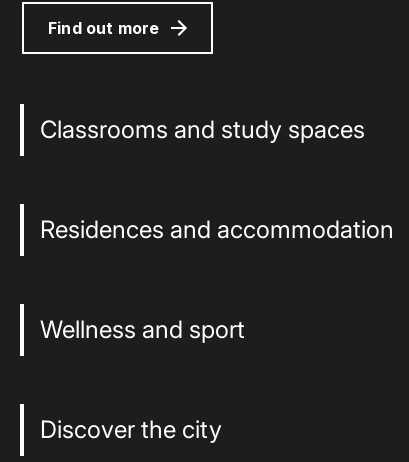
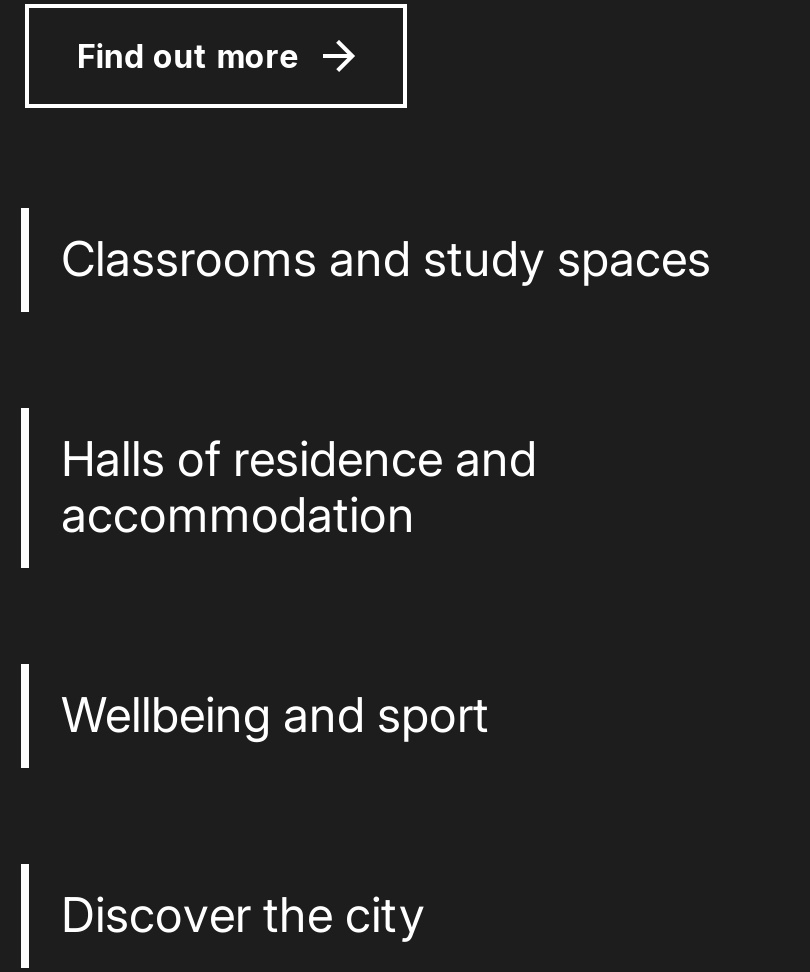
[40,215,394,244] Residences and accommodation -> [61,430,537,544] Halls of residence and | accommodation
[40,315,245,344] Wellness and sport -> [61,686,489,744] Wellbeing and sport

